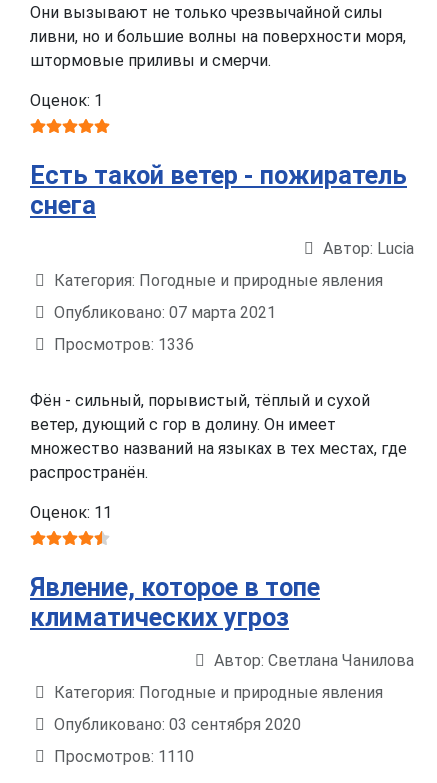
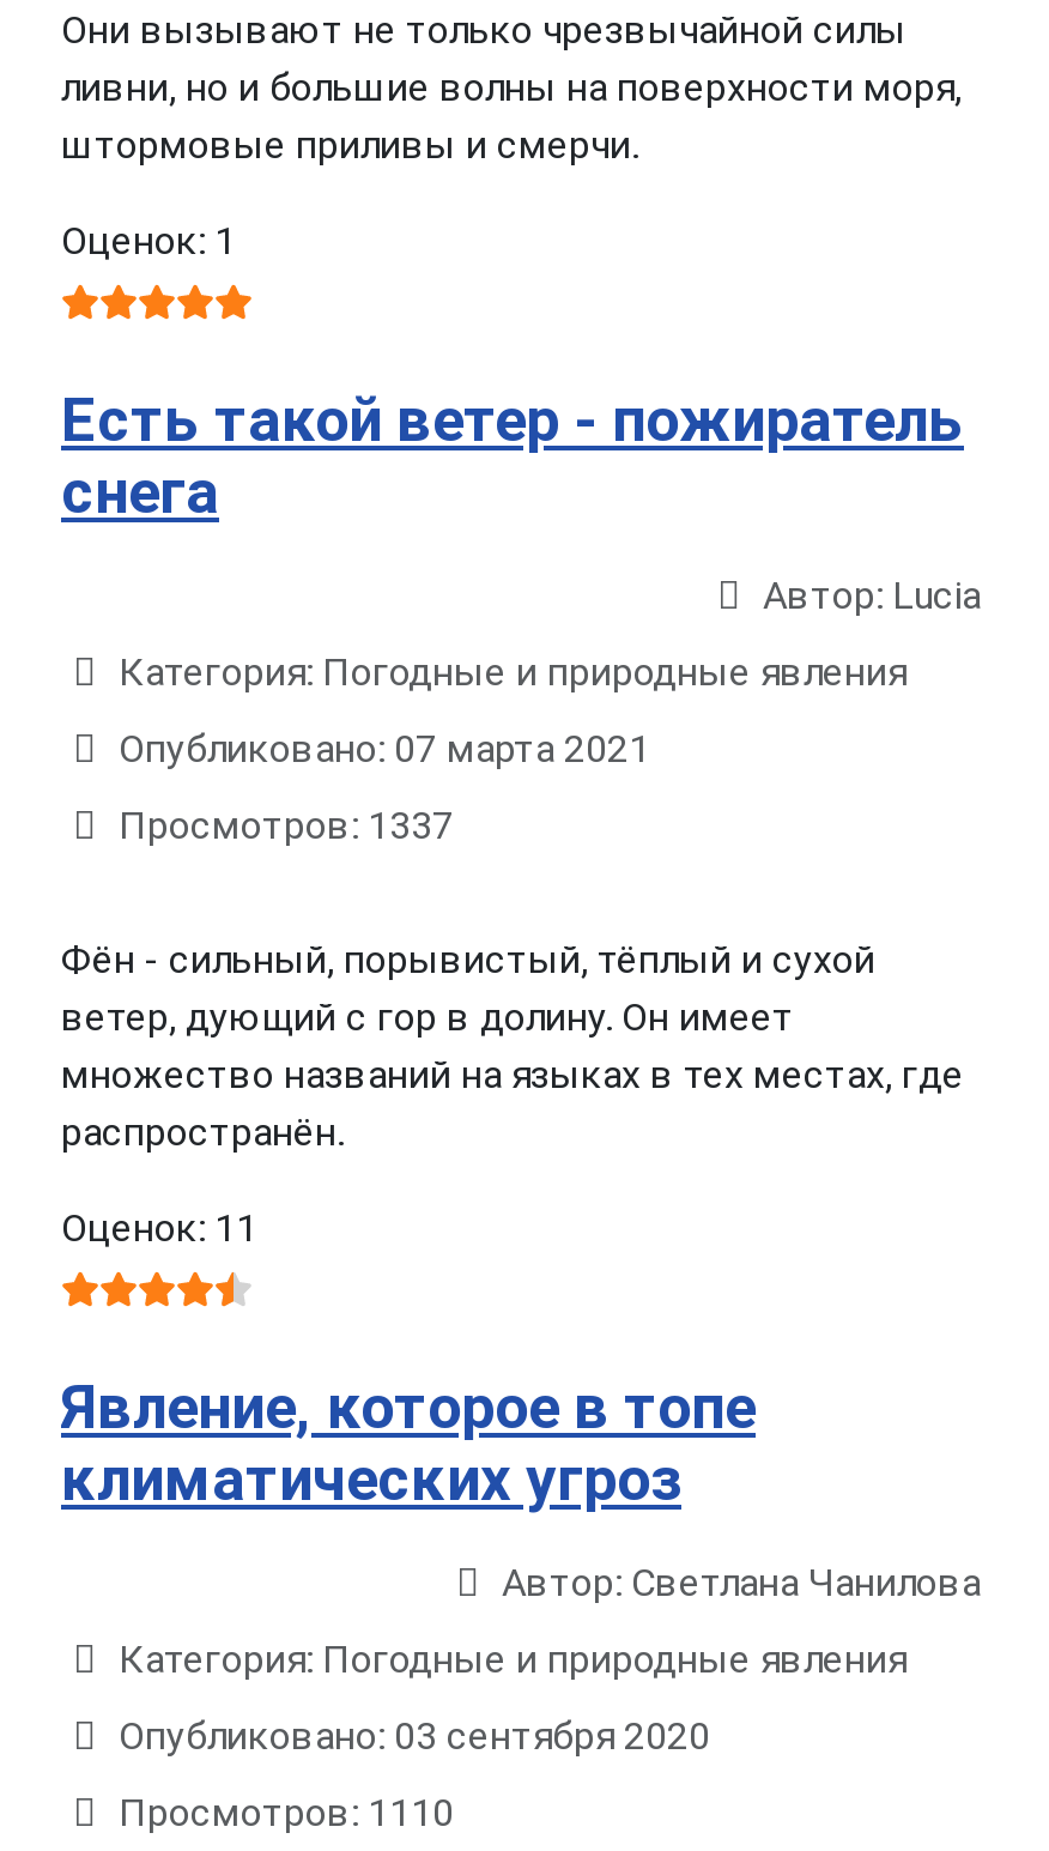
[54,335,194,354] Просмотров: 1336 -> [119,804,454,849] Просмотров: 1337

